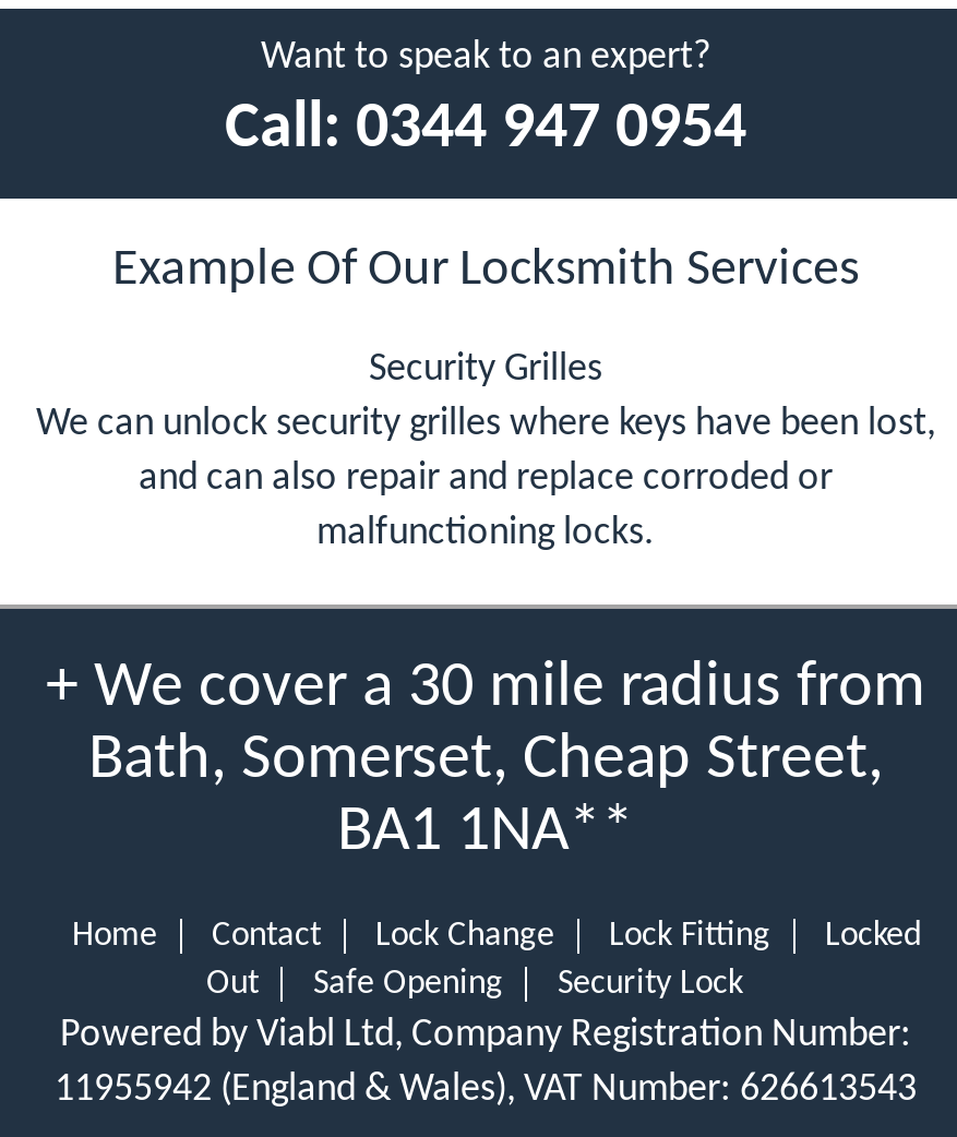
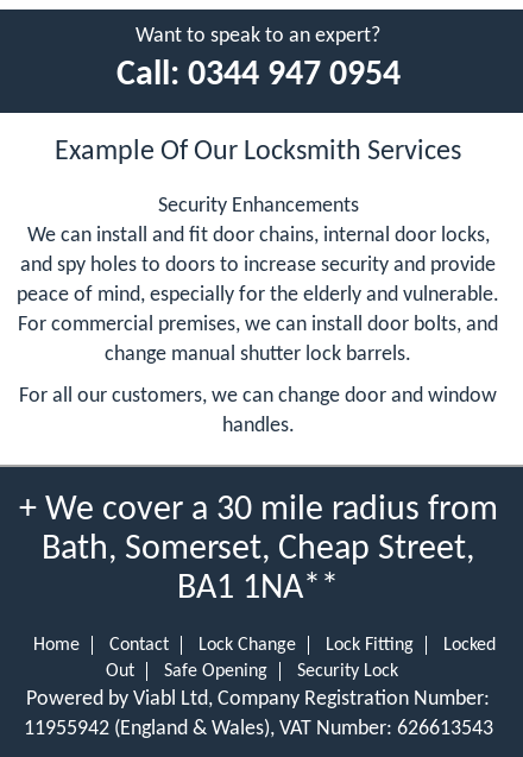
[36,348,935,553] Security Grilles | We can unlock security grilles where keys have been lost, | and can also repair and replace corroded or | malfunctioning locks. -> [17,194,499,437] Security Enhancements | We can install and fit door chains, internal door locks, | and spy holes to doors to increase security and provide | peace of mind, especially for the elderly and vulnerable. | For commercial premises, we can install door bolts, and | change manual shutter lock barrels. | For all our customers, we can change door and window | handles.

